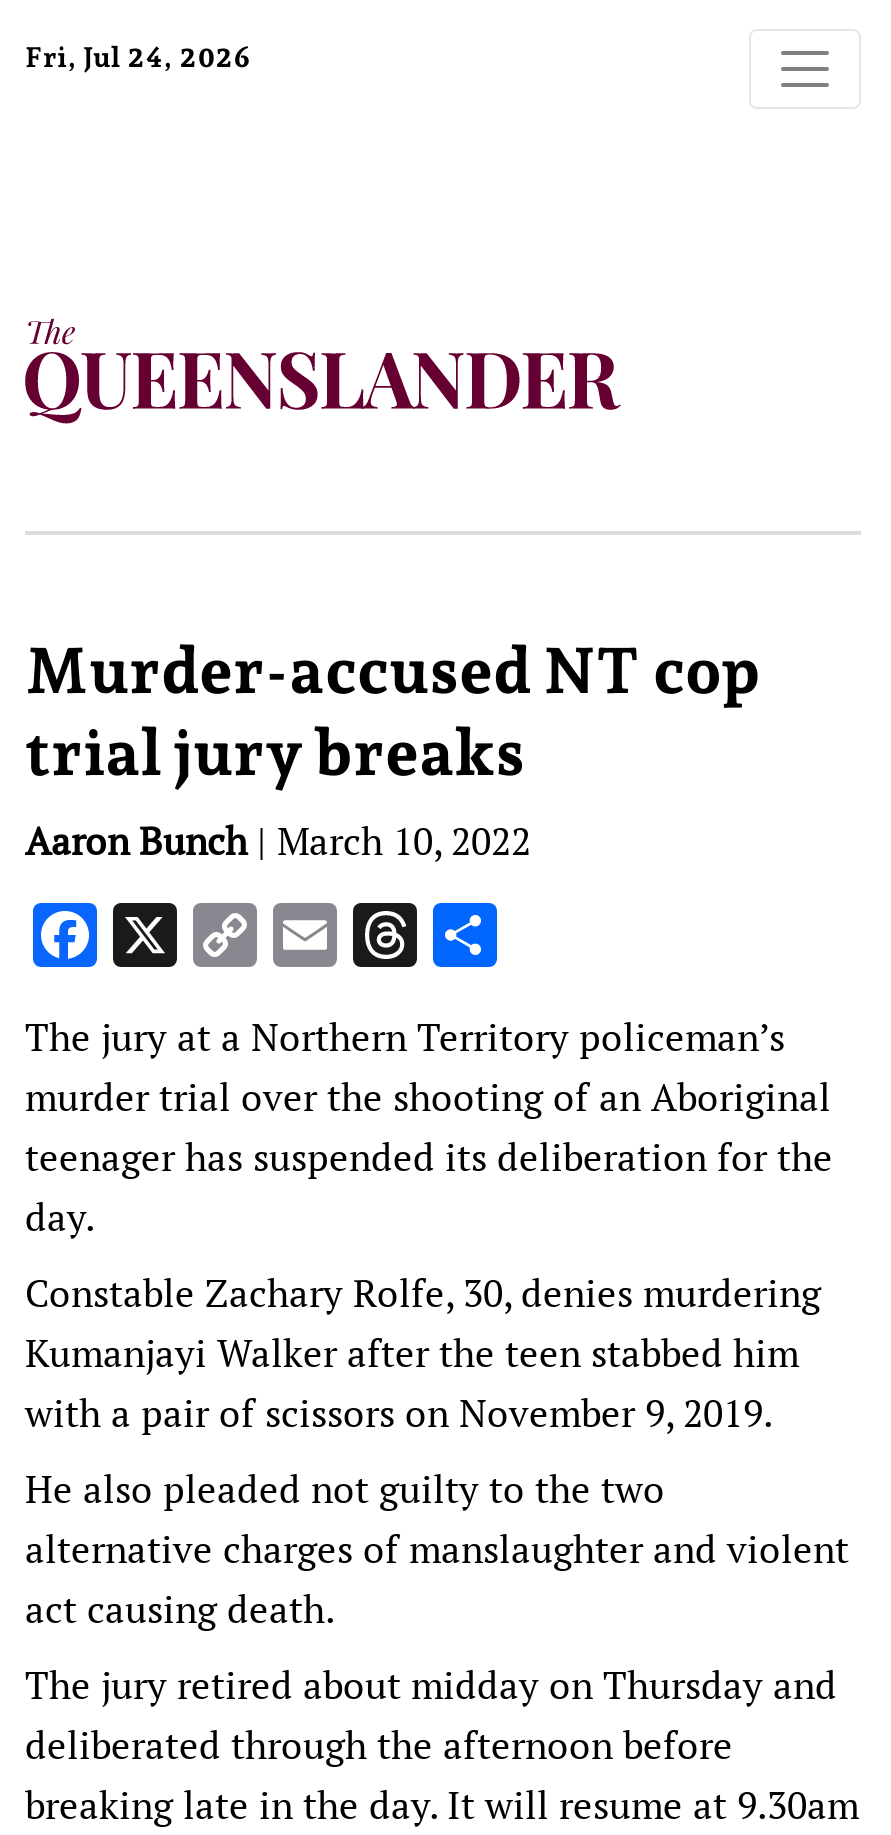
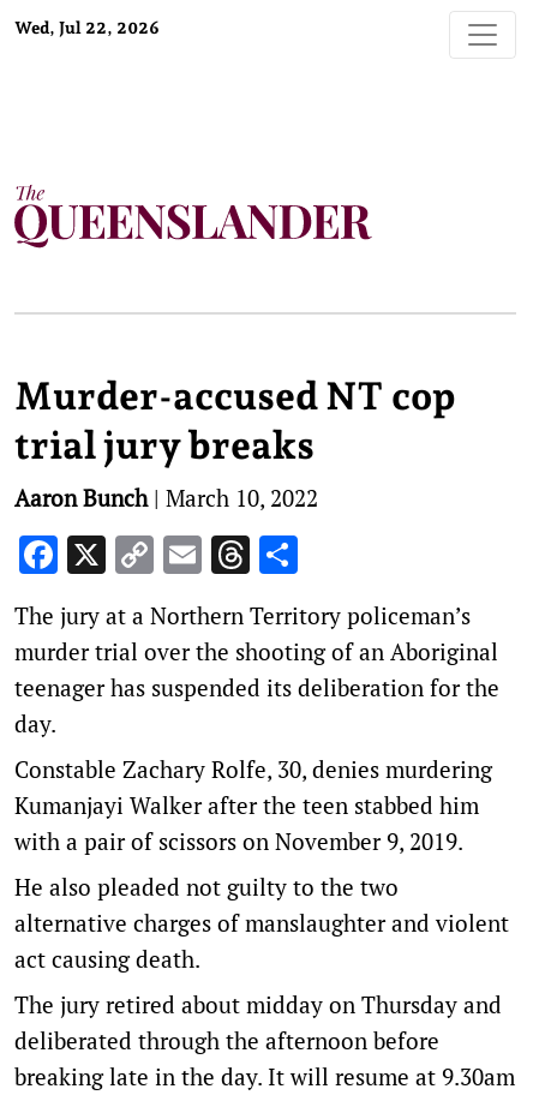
[25,41,251,73] Fri, Jul 24, 2026 -> [14,18,160,37] Wed, Jul 22, 2026

